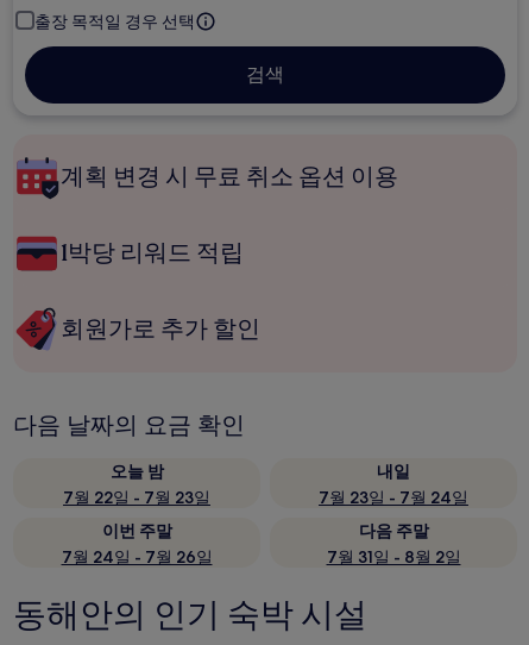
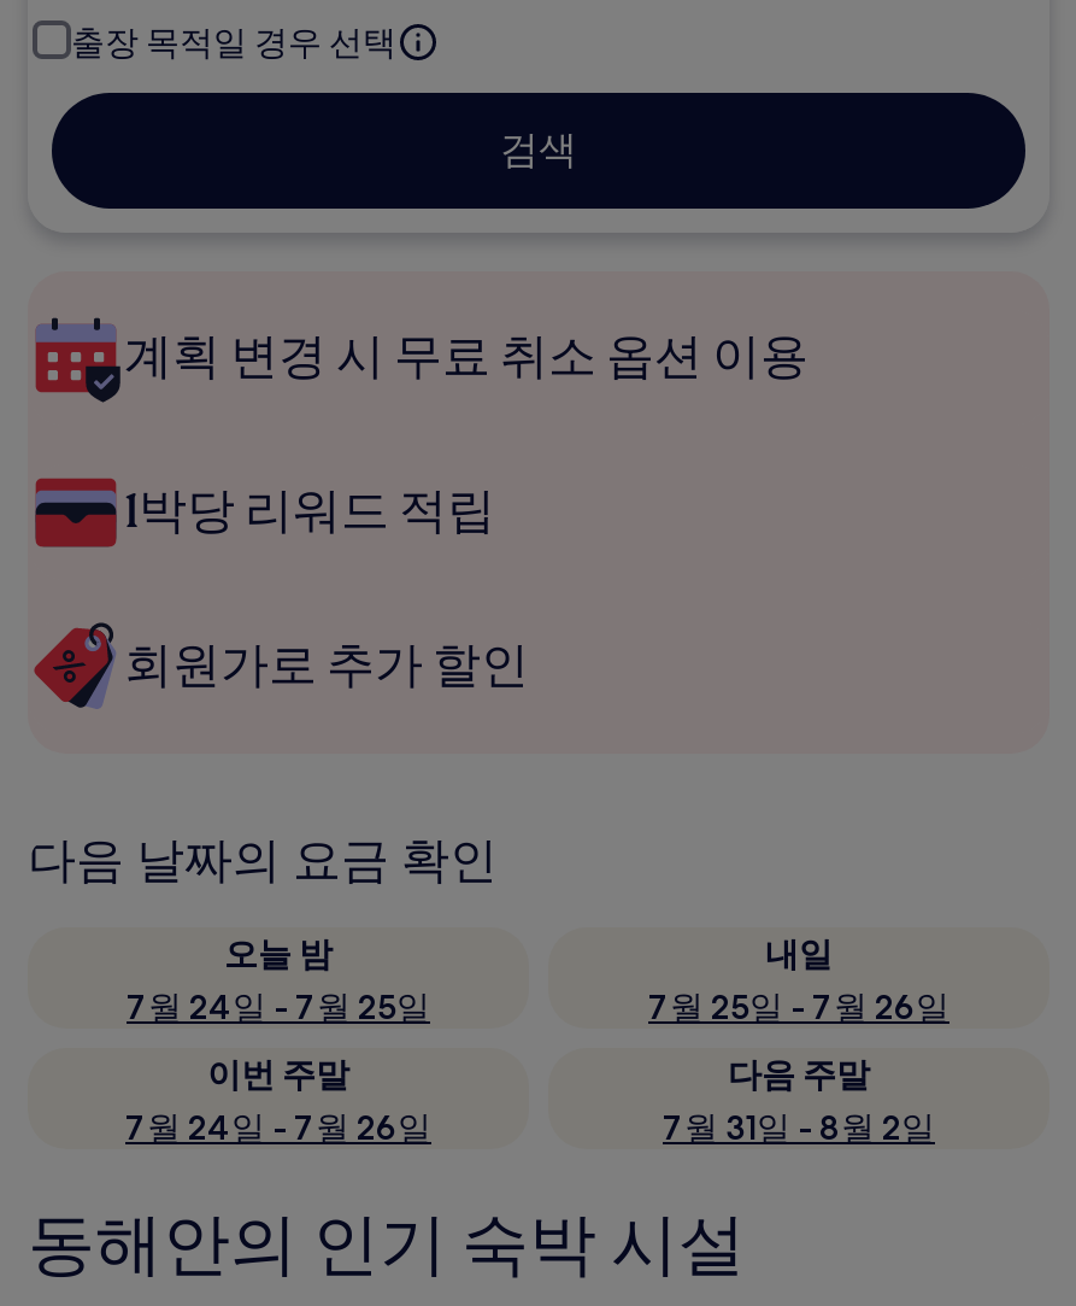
[63,487,210,508] 7월 22일 - 7월 23일 -> [127,985,430,1029] 7월 24일 - 7월 25일
[319,487,468,508] 7월 23일 - 7월 24일 -> [648,985,949,1029] 7월 25일 - 7월 26일

